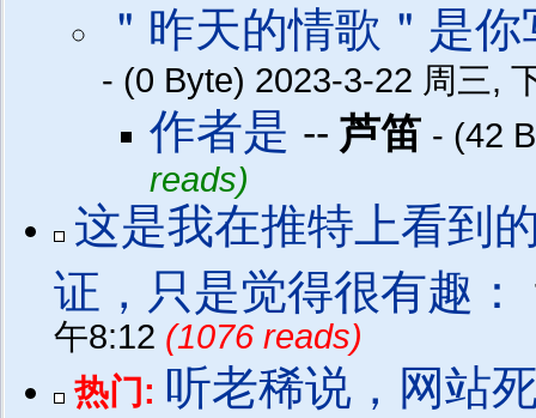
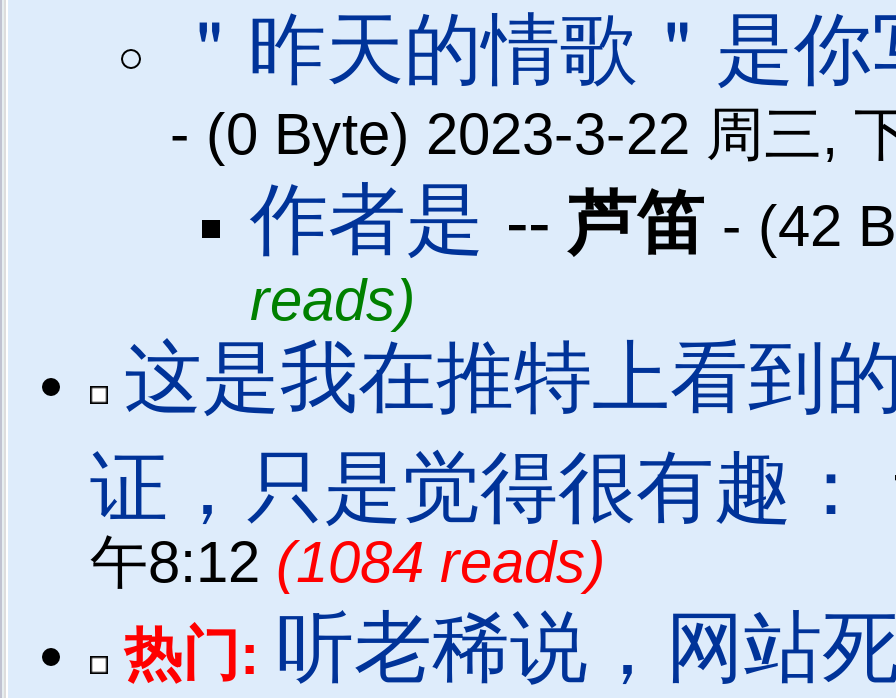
[54,317,363,356] 午8:12 (1076 reads) -> [90,530,606,594] 午8:12 (1084 reads)

